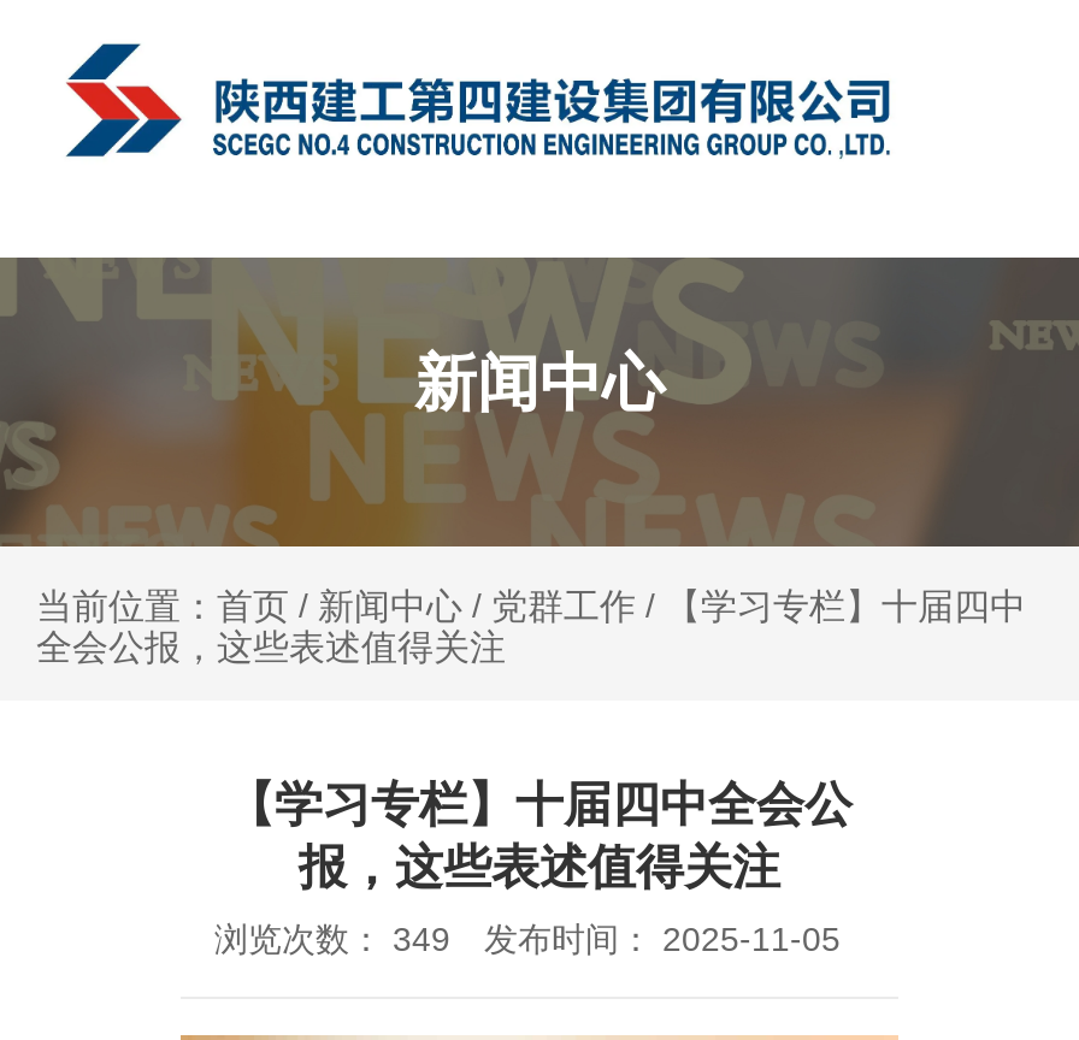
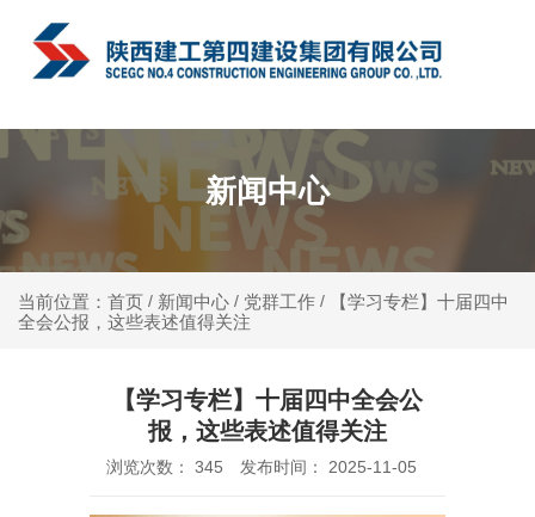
[214,919,841,958] 浏览次数：349 发布时间： 2025-11-05 -> [106,457,417,476] 浏览次数：345 发布时间： 2025-11-05

